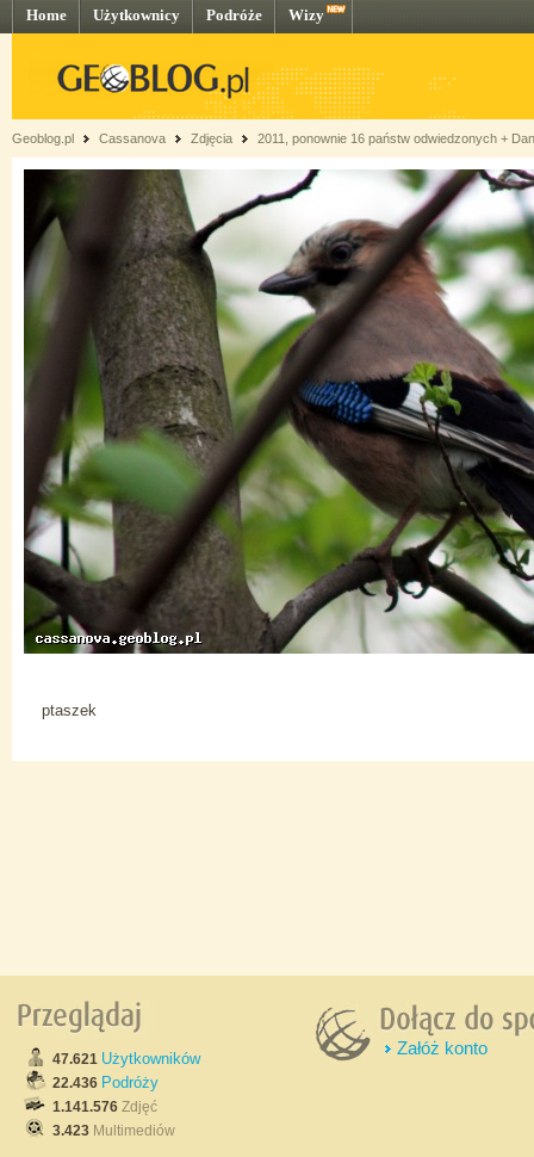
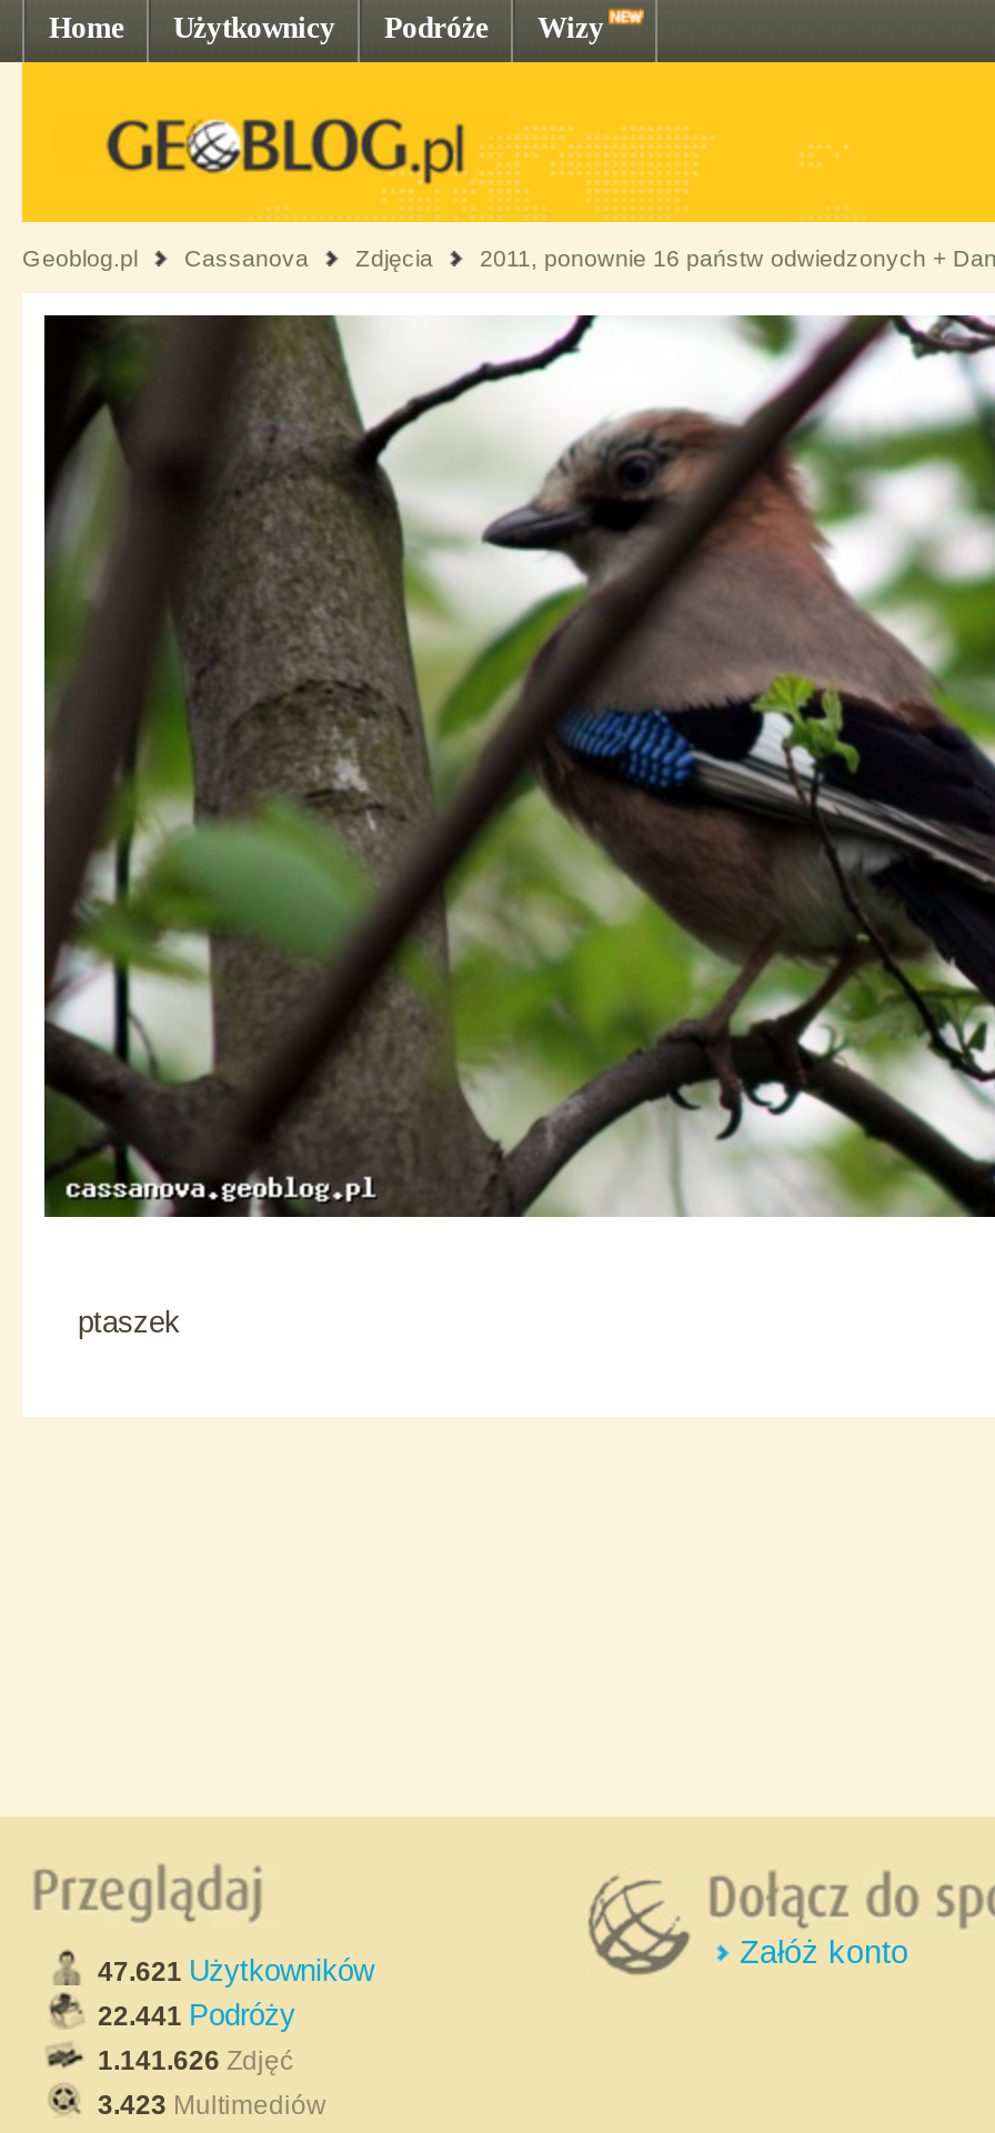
[52,1074,159,1091] 22.436 Podróży -> [98,1999,295,2032] 22.441 Podróży
[52,1099,157,1115] 1.141.576 Zdjęć -> [98,2045,293,2076] 1.141.626 Zdjęć

